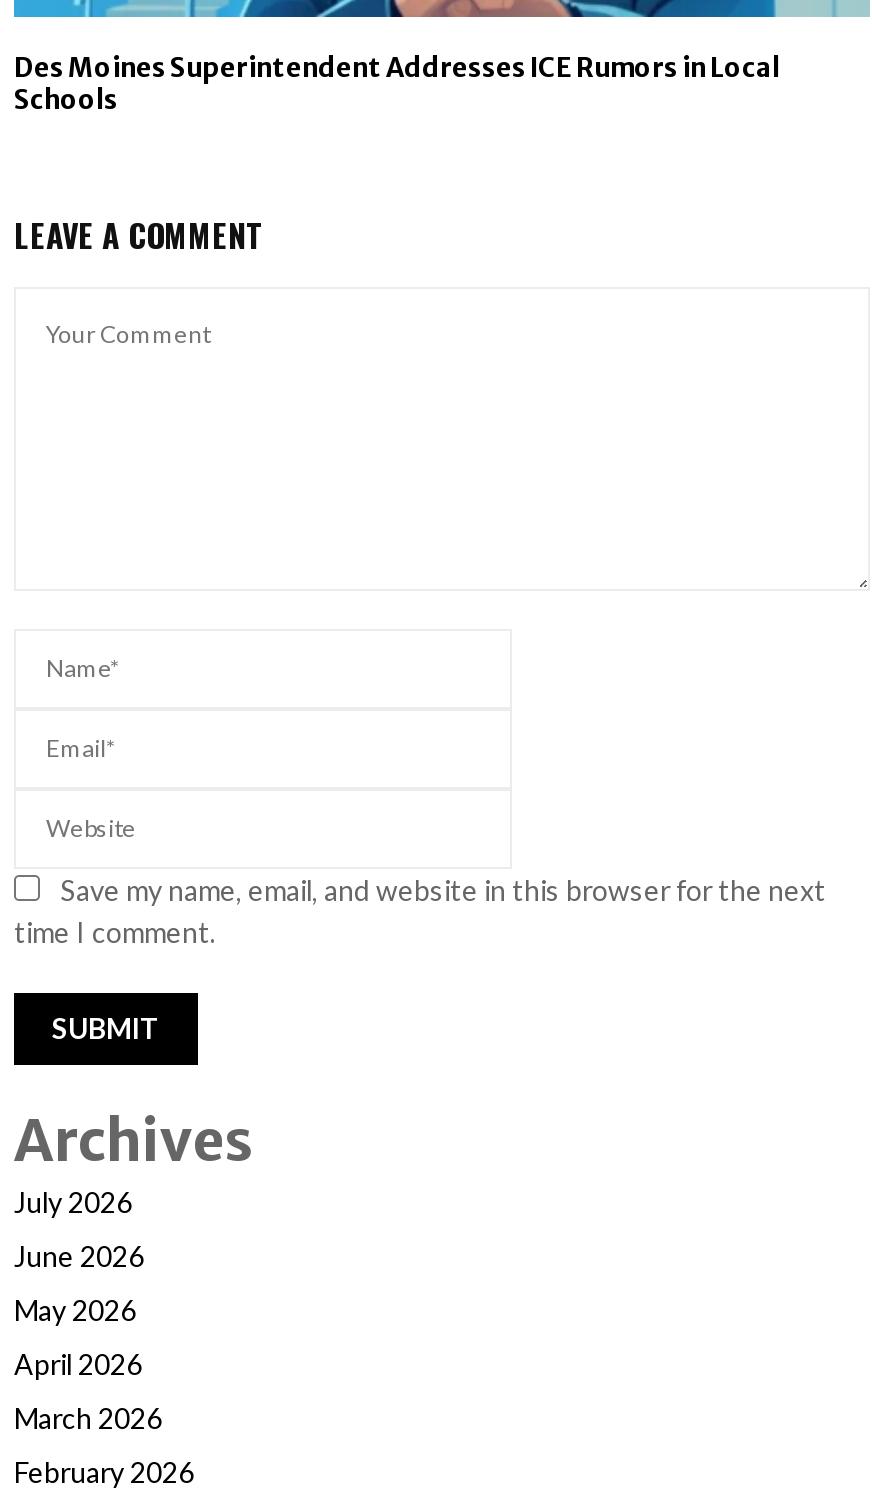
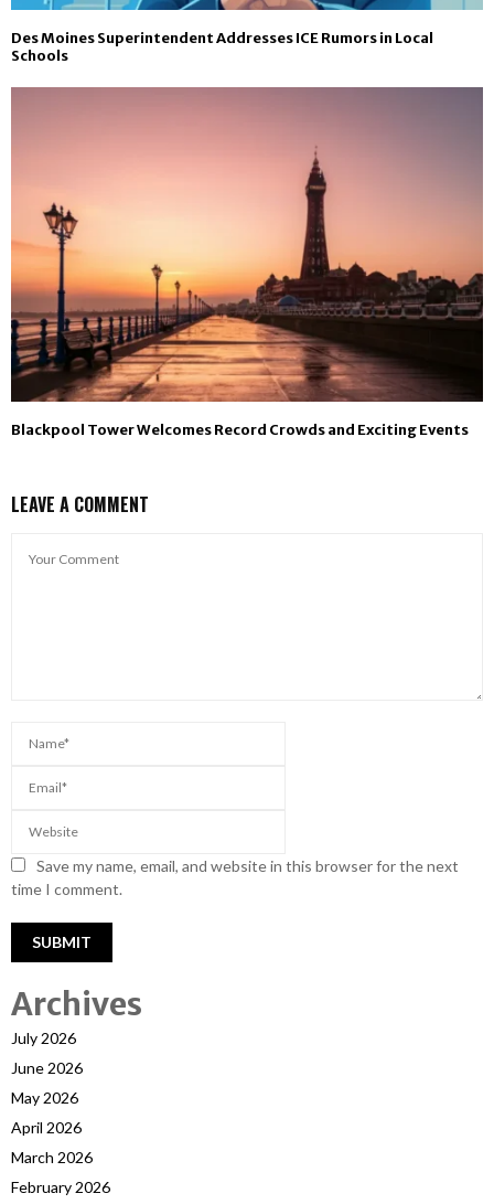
none -> [10,86,484,439] [image] | Blackpool Tower Welcomes Record Crowds and Exciting Events

